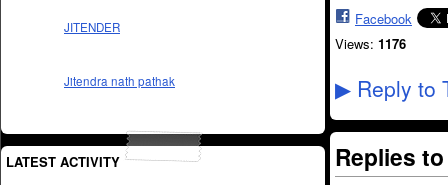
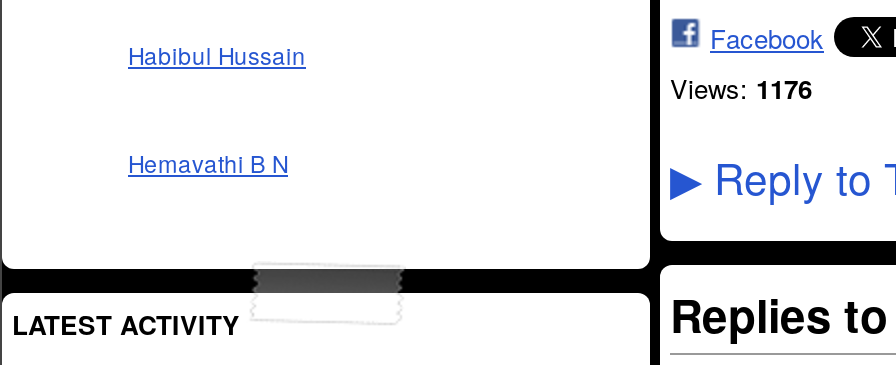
[64,19,120,35] JITENDER -> [128,39,306,71] Habibul Hussain
[64,73,175,89] Jitendra nath pathak -> [128,147,288,179] Hemavathi B N

